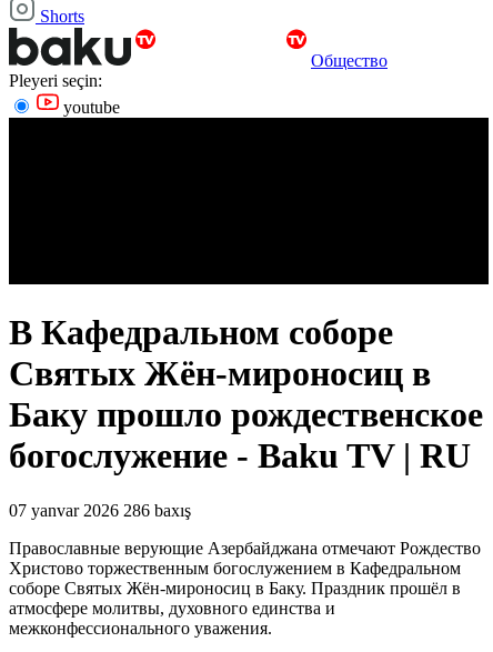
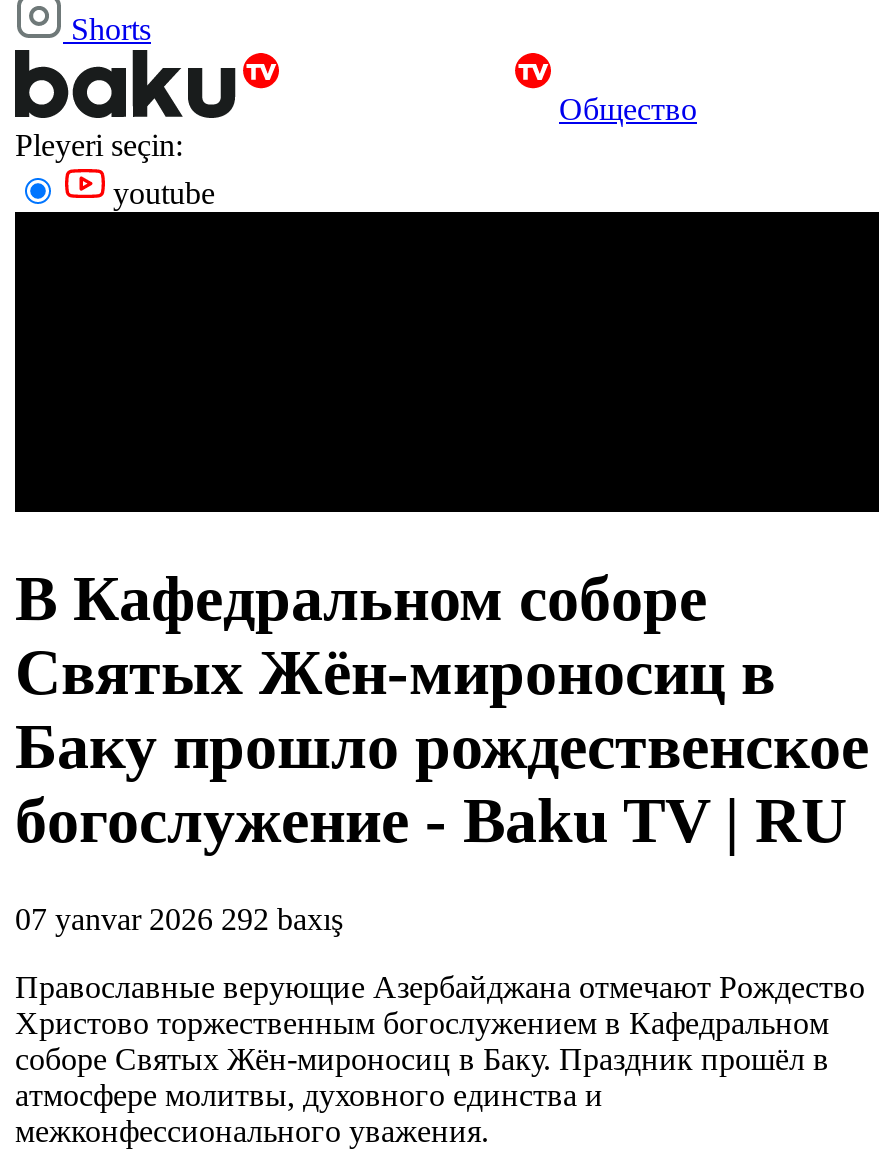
[9,501,191,520] 07 yanvar 2026 286 baxış -> [15,902,343,936] 07 yanvar 2026 292 baxış

